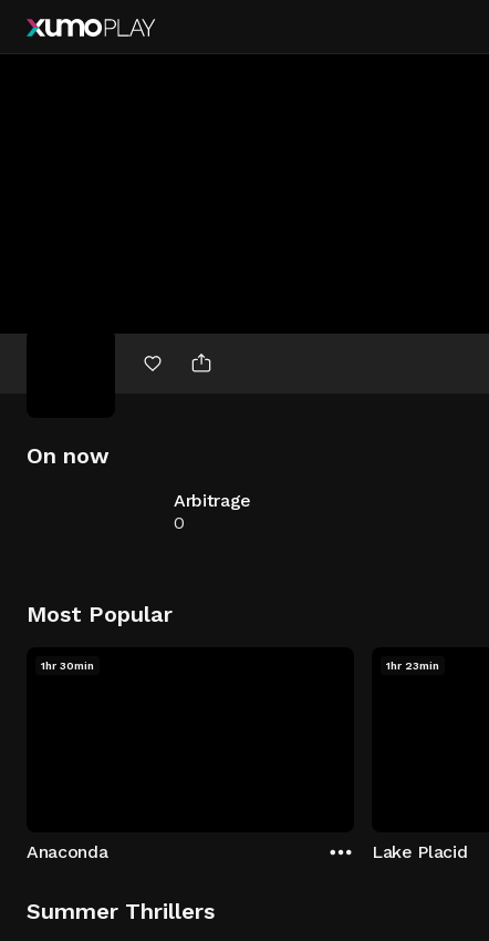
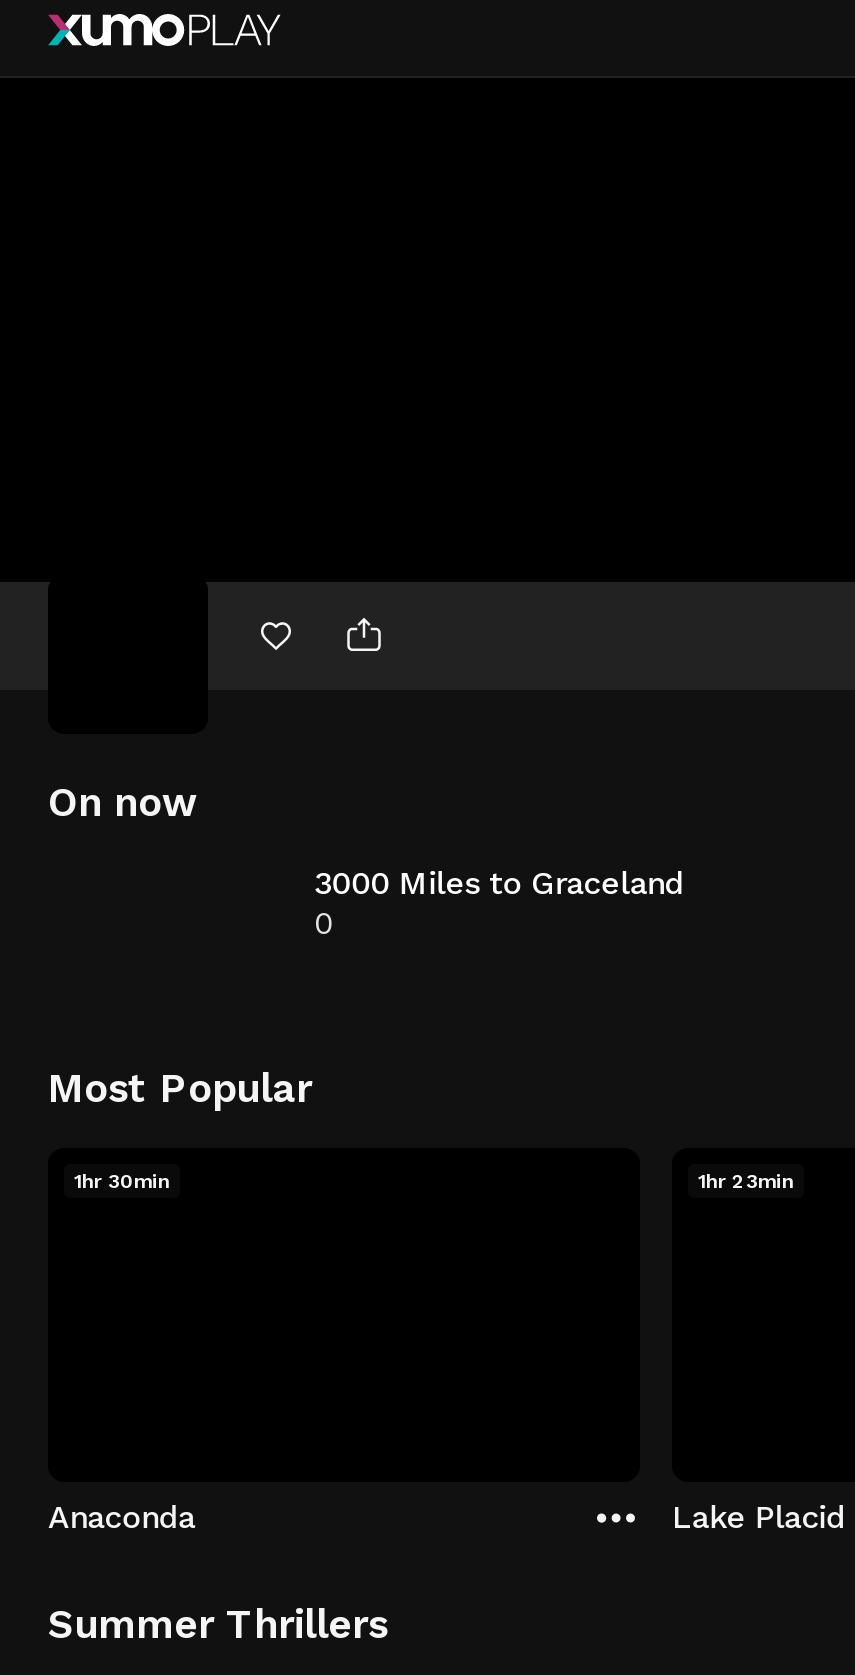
[174,490,251,511] Arbitrage -> [314,864,683,902] 3000 Miles to Graceland

